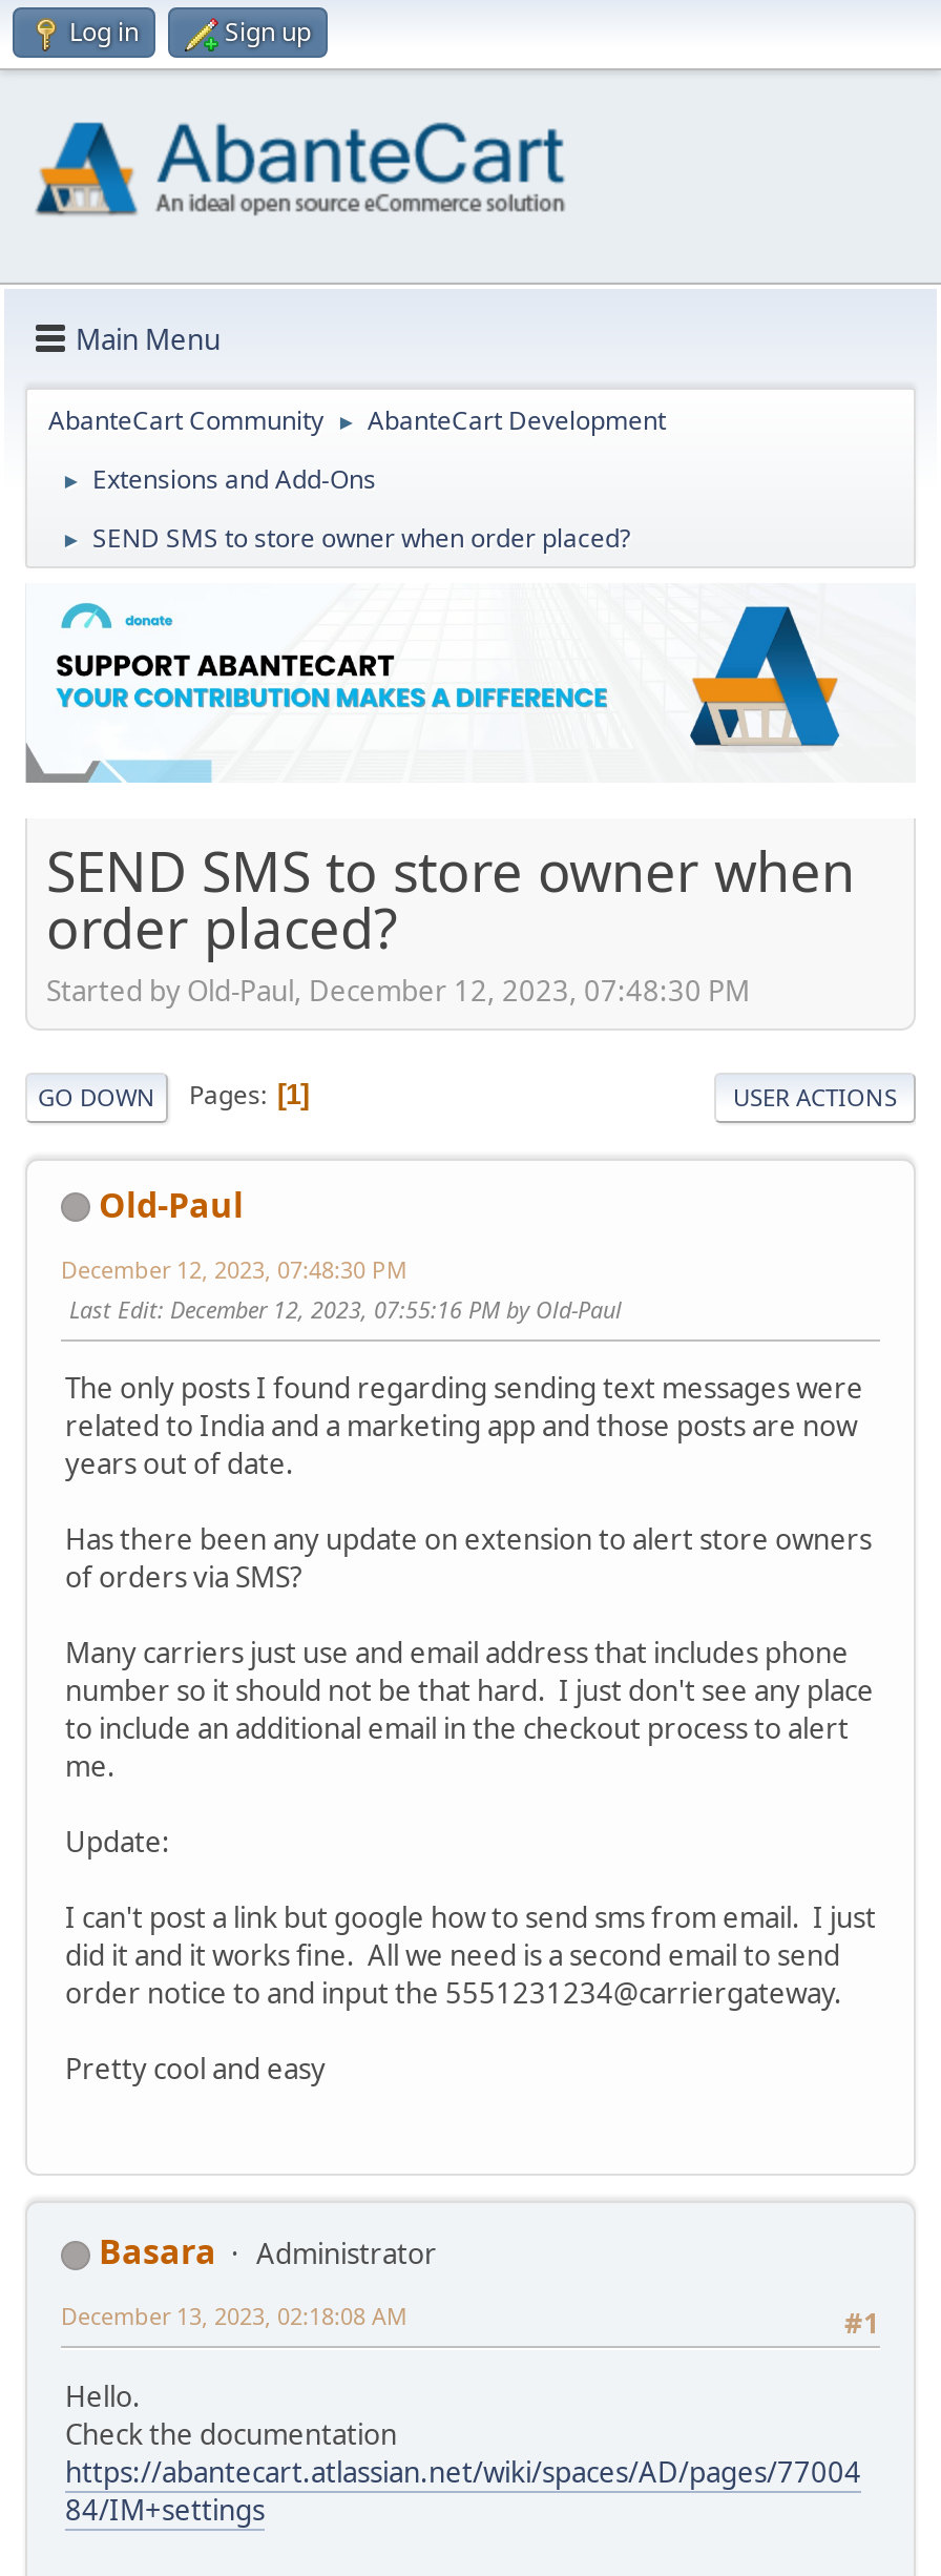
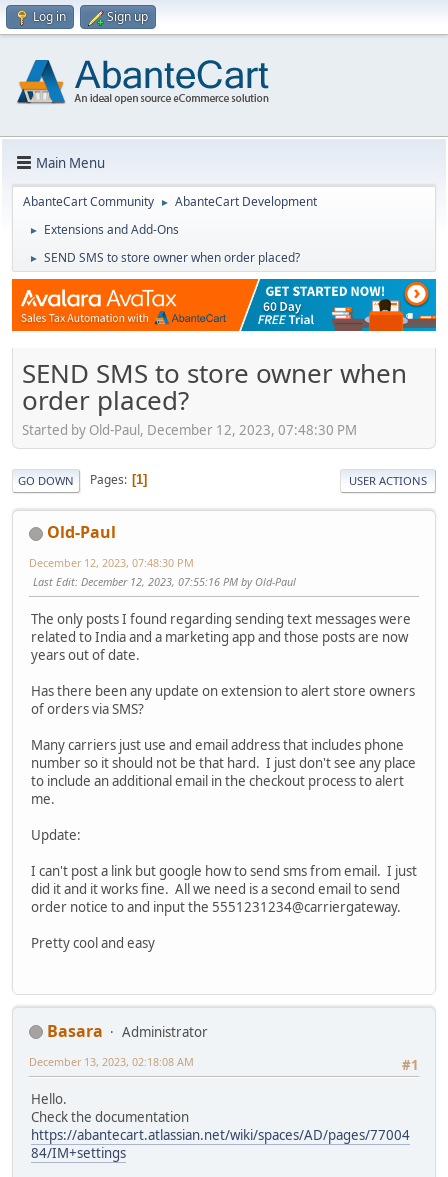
[25,600,916,785] [image] -> [11,278,437,332] [image]

